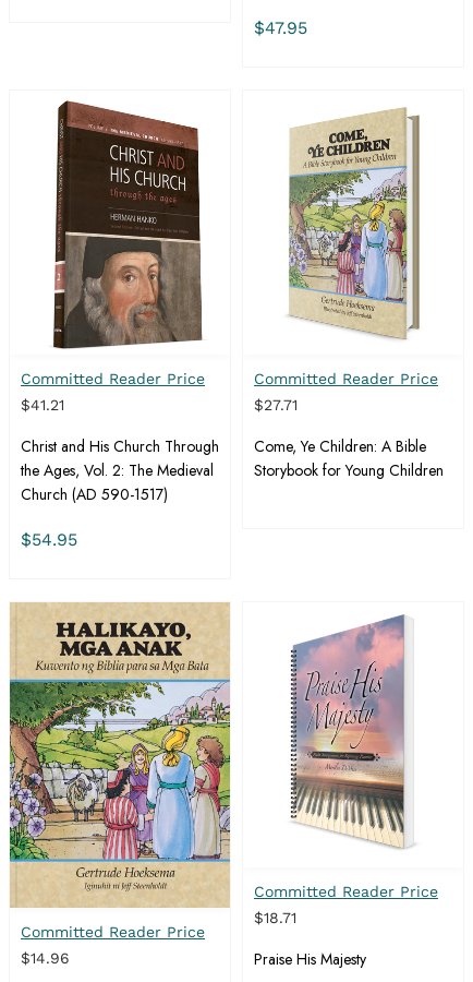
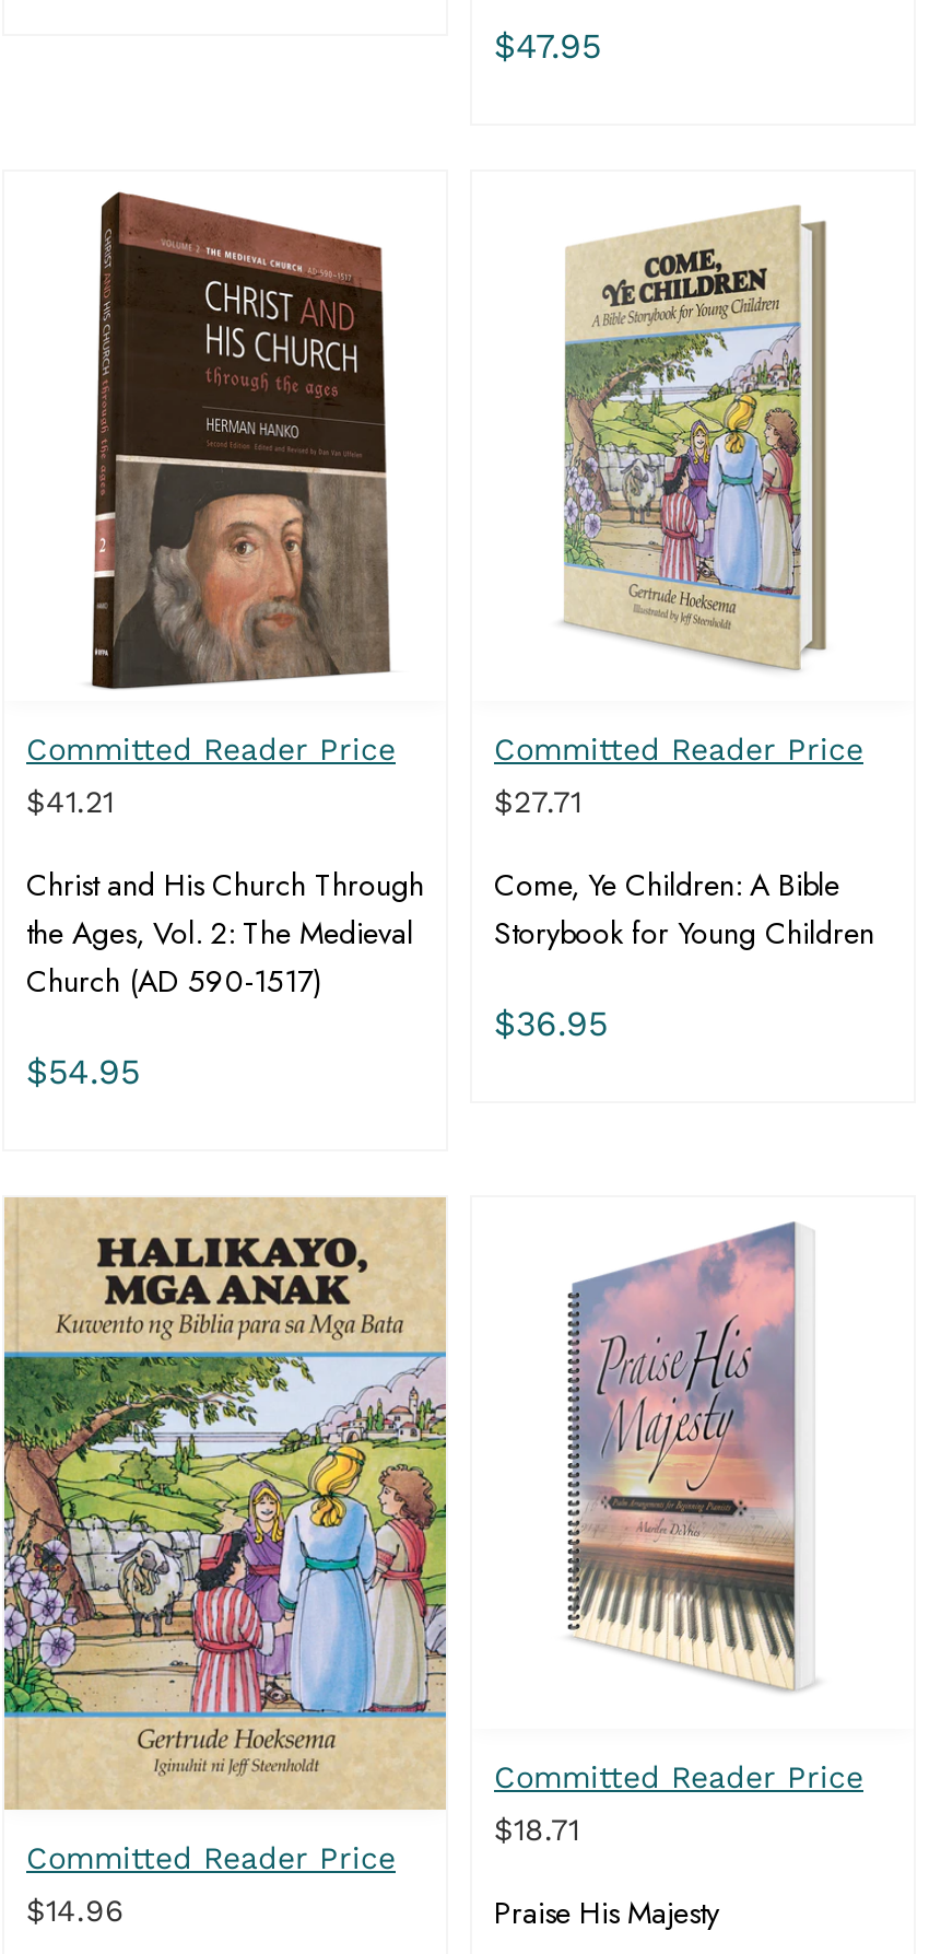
none -> [494,1003,608,1045] $36.95

